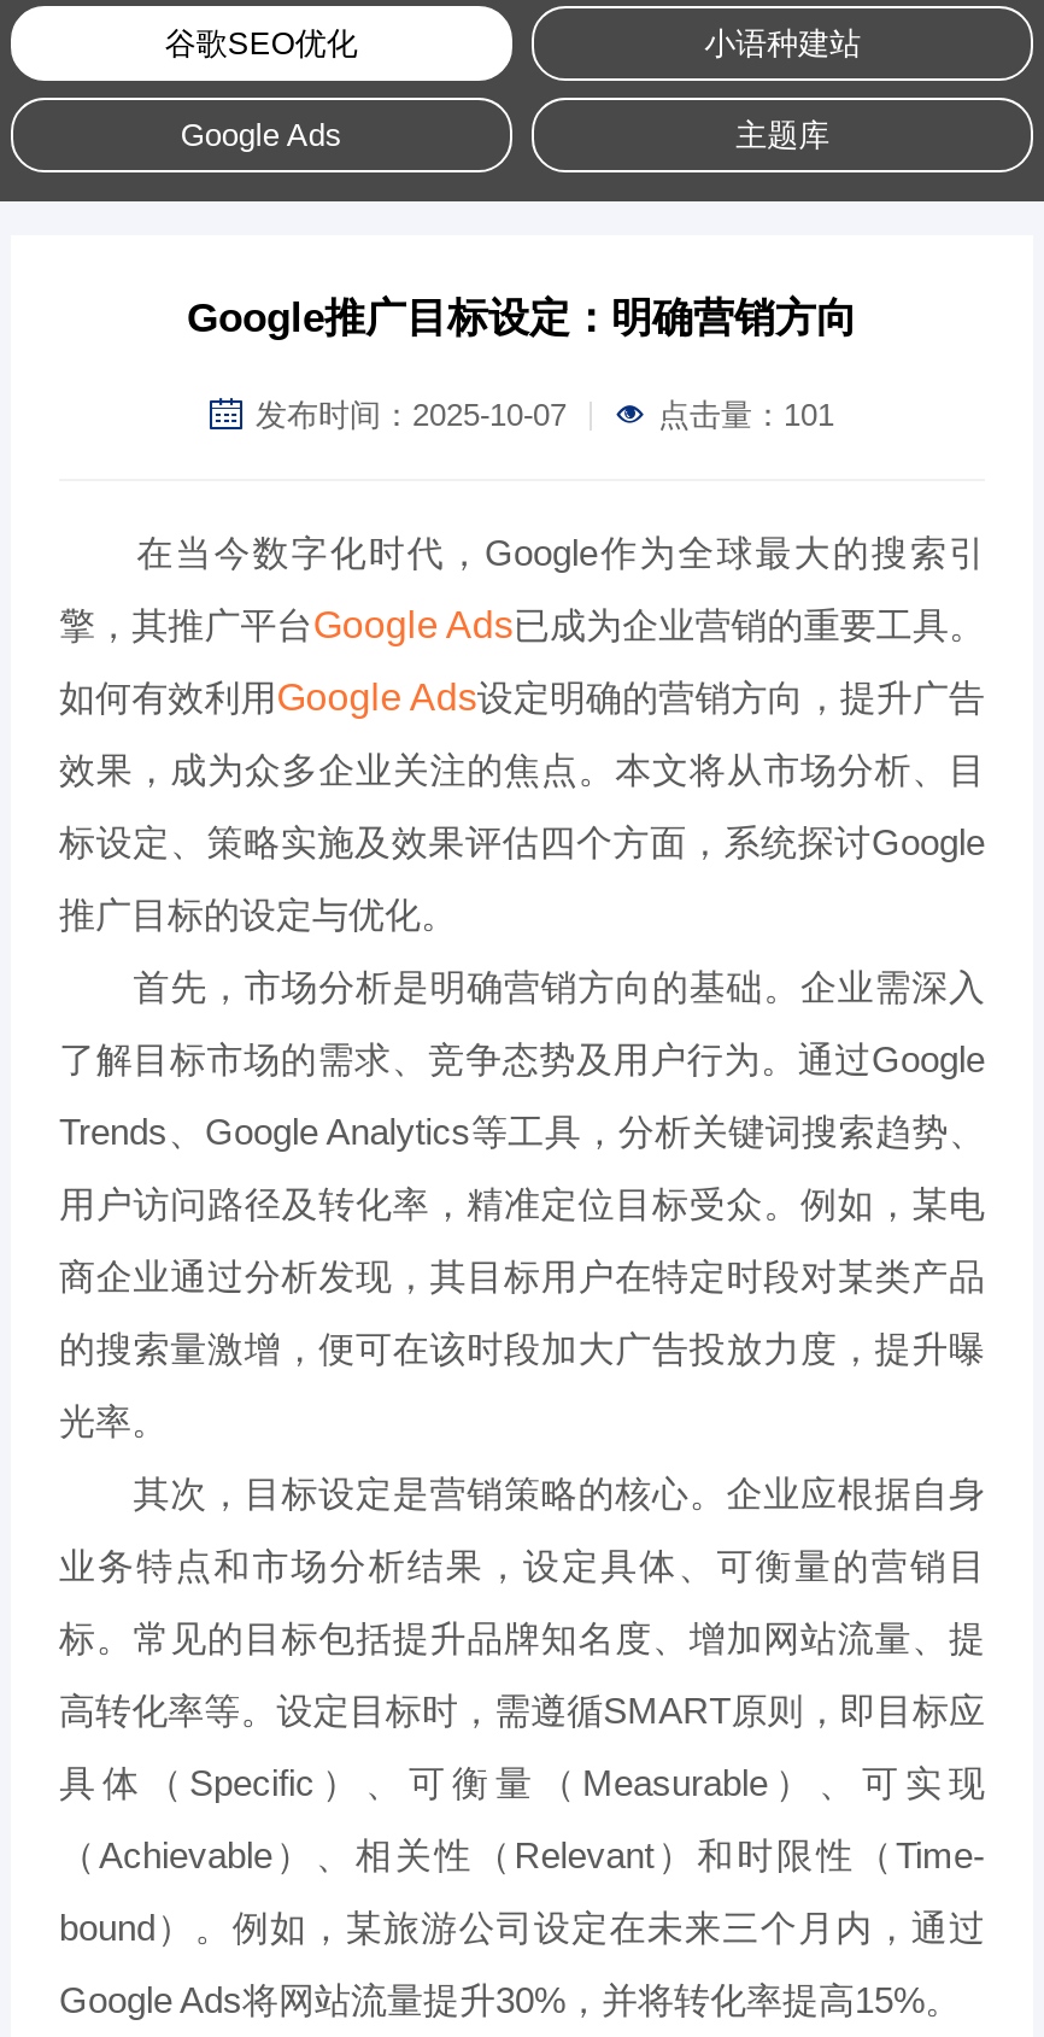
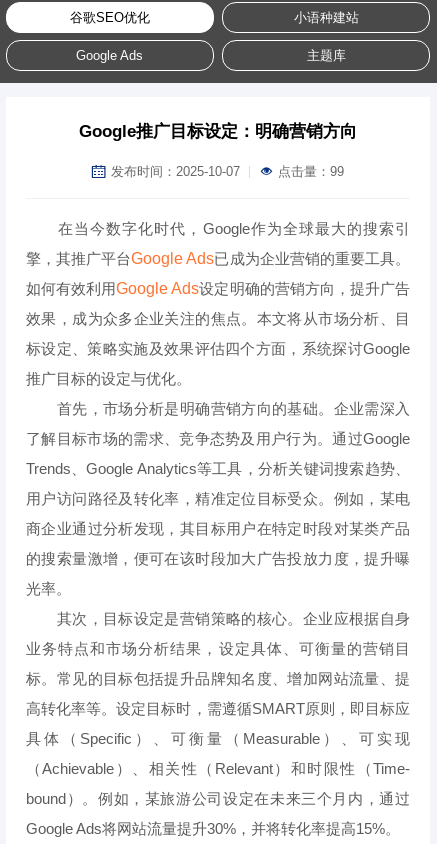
[658,397,834,433] 点击量：101 -> [278,164,344,179] 点击量：99

